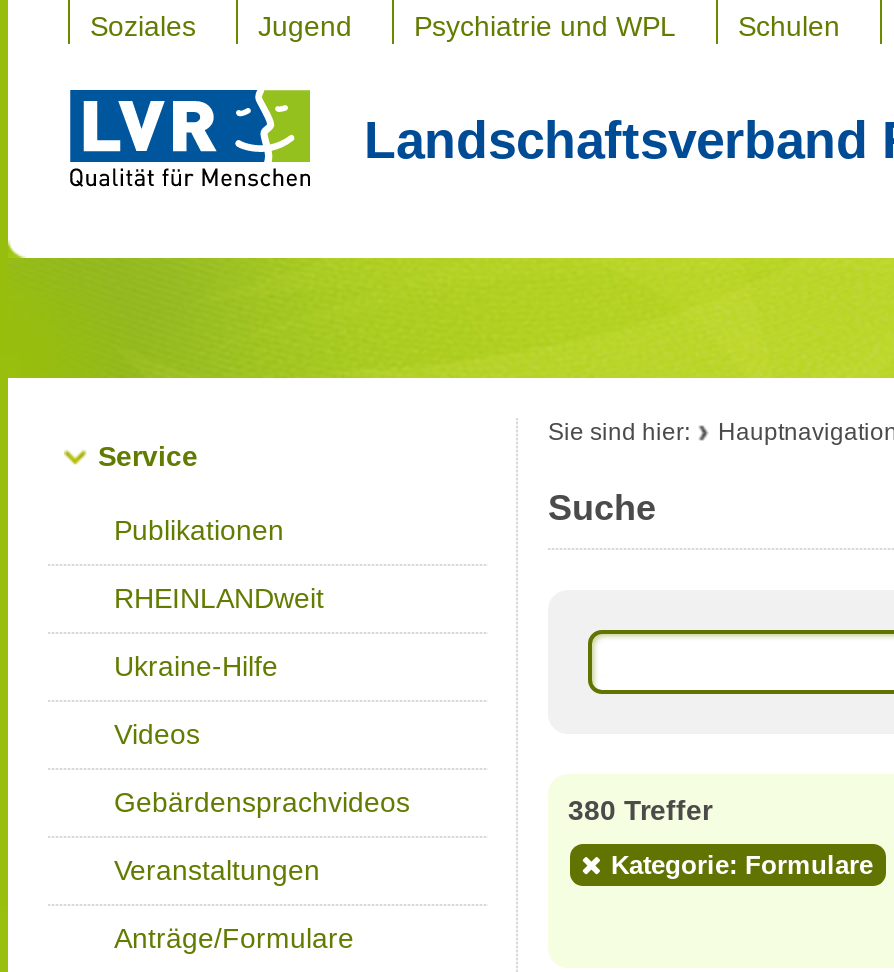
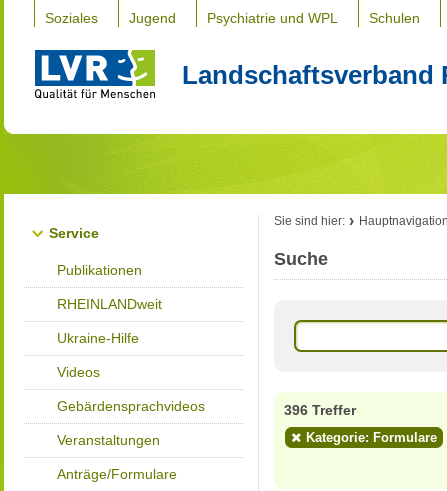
[568,794,712,826] 380 Treffer -> [284,402,356,418] 396 Treffer

